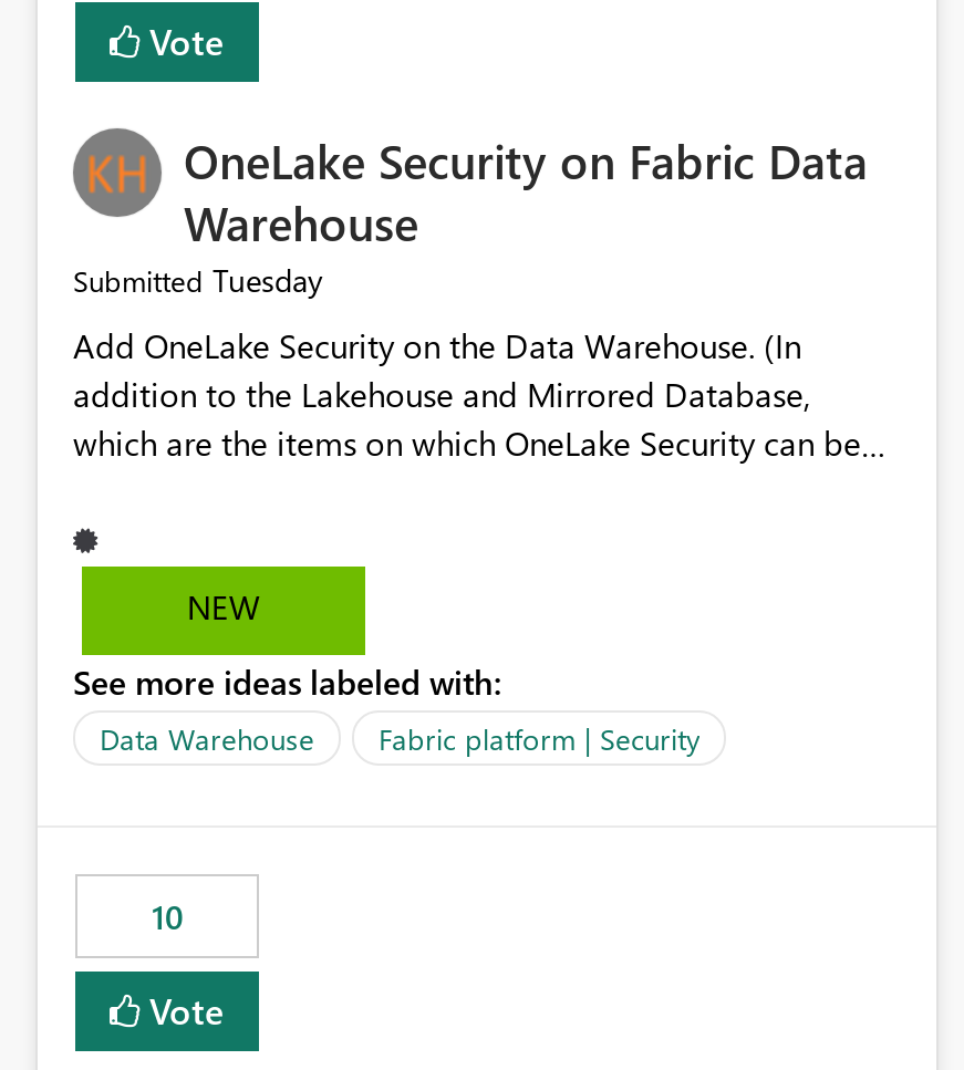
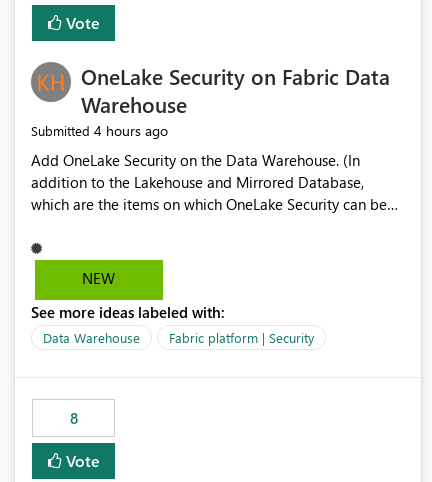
[73,260,323,302] Submitted Tuesday -> [31,121,168,140] Submitted 4 hours ago
[152,895,183,939] 10 -> [69,408,77,428] 8

